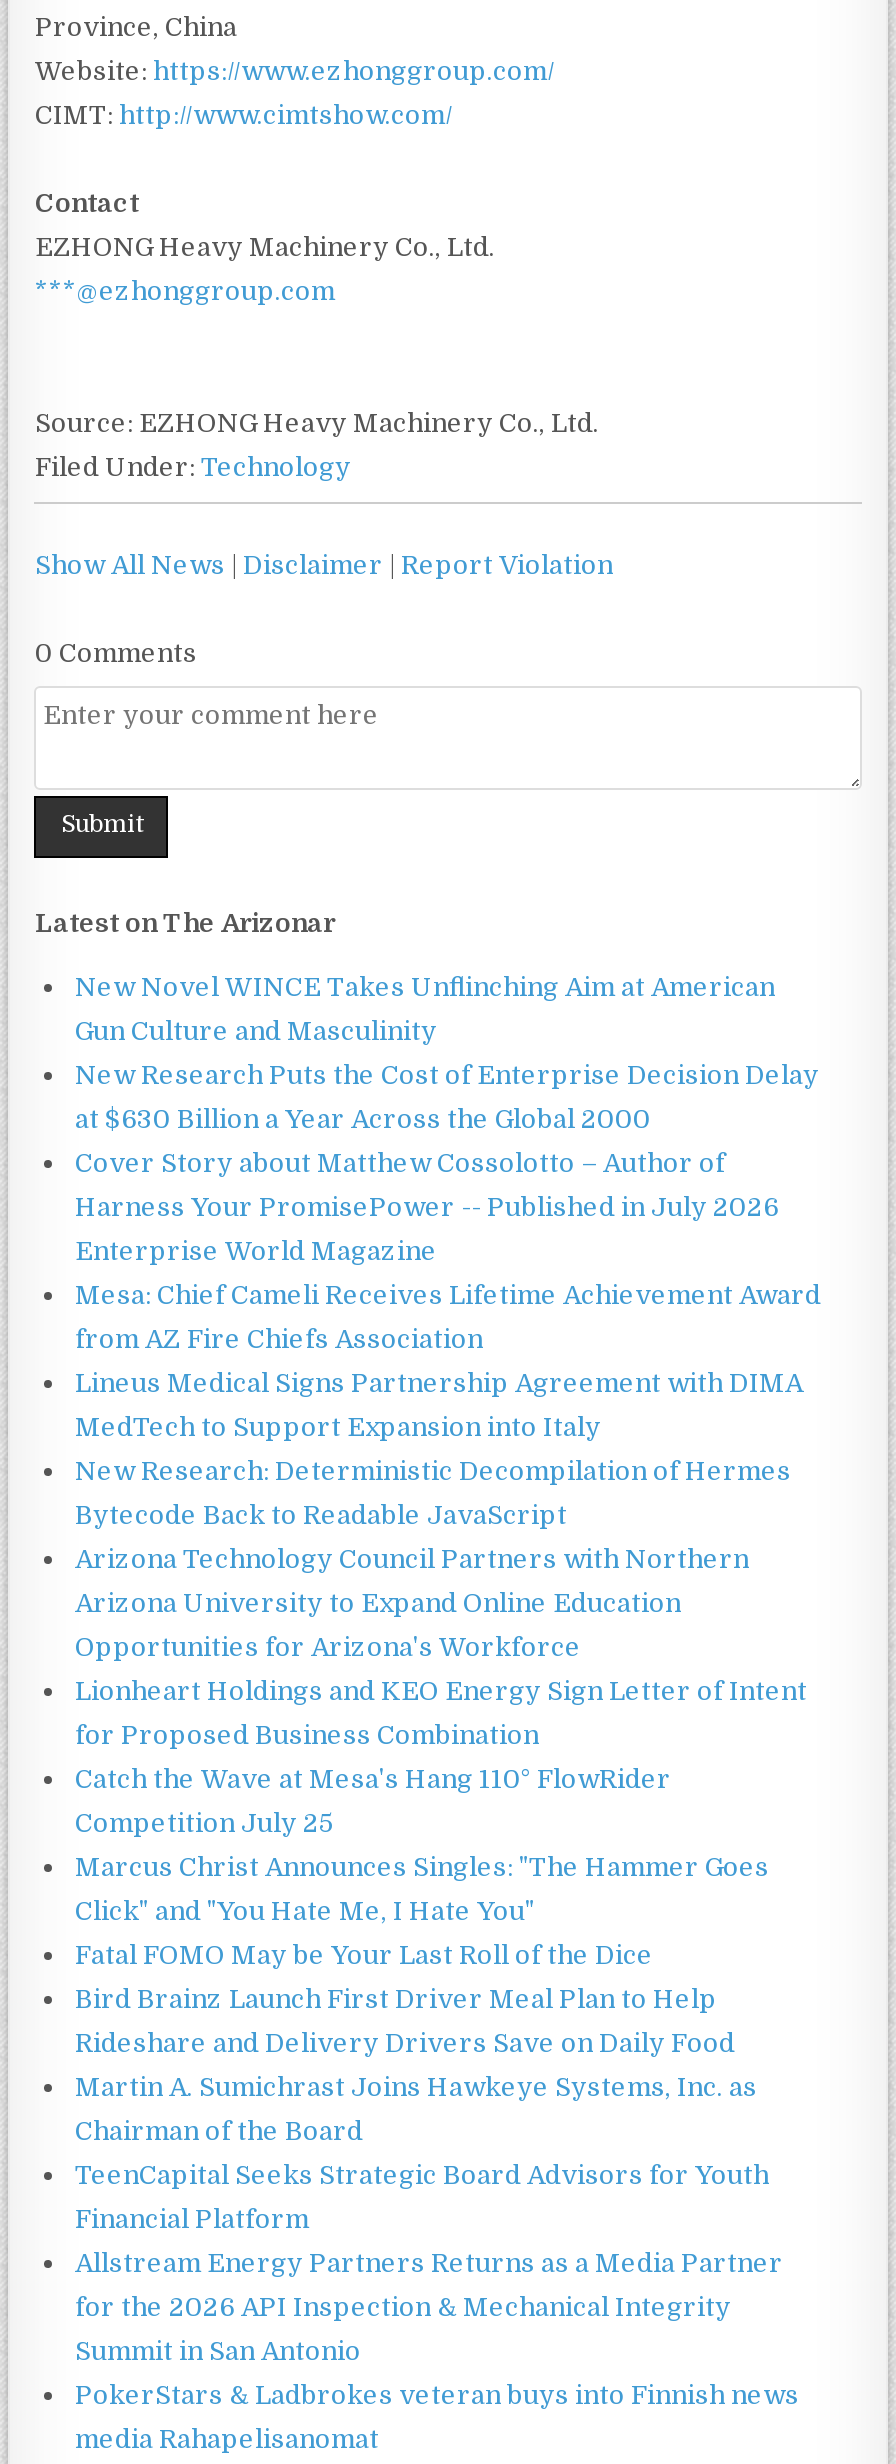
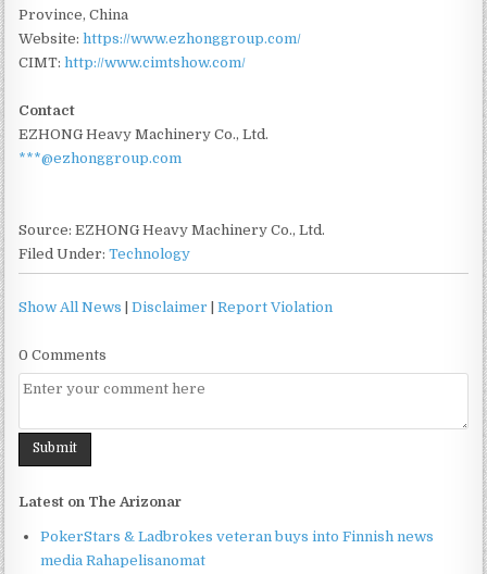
[75,971,821,2365] New Novel WINCE Takes Unflinching Aim at American | Gun Culture and Masculinity | New Research Puts the Cost of Enterprise Decision Delay | at $630 Billion a Year Across the Global 2000 | Cover Story about Matthew Cossolotto – Author of | Harness Your PromisePower -- Published in July 2026 | Enterprise World Magazine | Mesa: Chief Cameli Receives Lifetime Achievement Award | from AZ Fire Chiefs Association | Lineus Medical Signs Partnership Agreement with DIMA | MedTech to Support Expansion into Italy | New Research: Deterministic Decompilation of Hermes | Bytecode Back to Readable JavaScript | Arizona Technology Council Partners with Northern | Arizona University to Expand Online Education | Opportunities for Arizona's Workforce | Lionheart Holdings and KEO Energy Sign Letter of Intent | for Proposed Business Combination | Catch the Wave at Mesa's Hang 110° FlowRider | Competition July 25 | Marcus Christ Announces Singles: "The Hammer Goes | Click" and "You Hate Me, I Hate You" | Fatal FOMO May be Your Last Roll of the Dice | Bird Brainz Launch First Driver Meal Plan to Help | Rideshare and Delivery Drivers Save on Daily Food | Martin A. Sumichrast Joins Hawkeye Systems, Inc. as | Chairman of the Board | TeenCapital Seeks Strategic Board Advisors for Youth | Financial Platform | Allstream Energy Partners Returns as a Media Partner | for the 2026 API Inspection & Mechanical Integrity | Summit in San Antonio -> none

